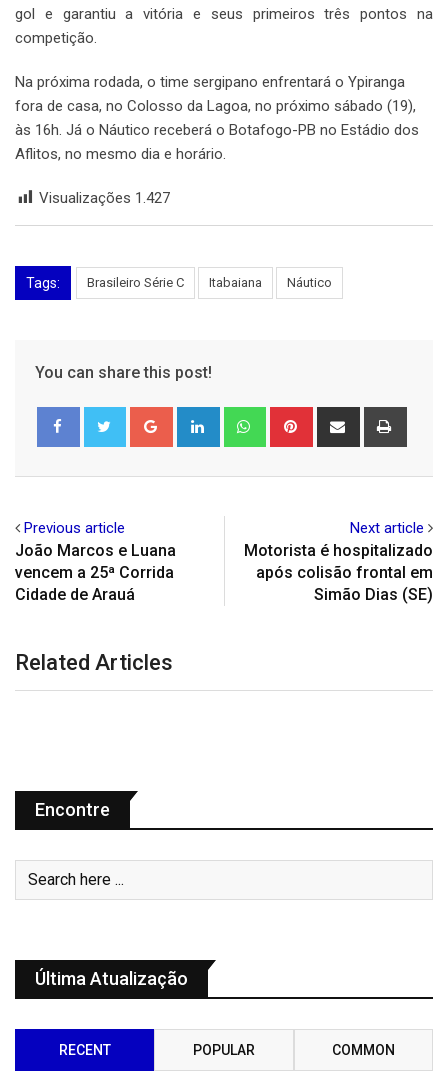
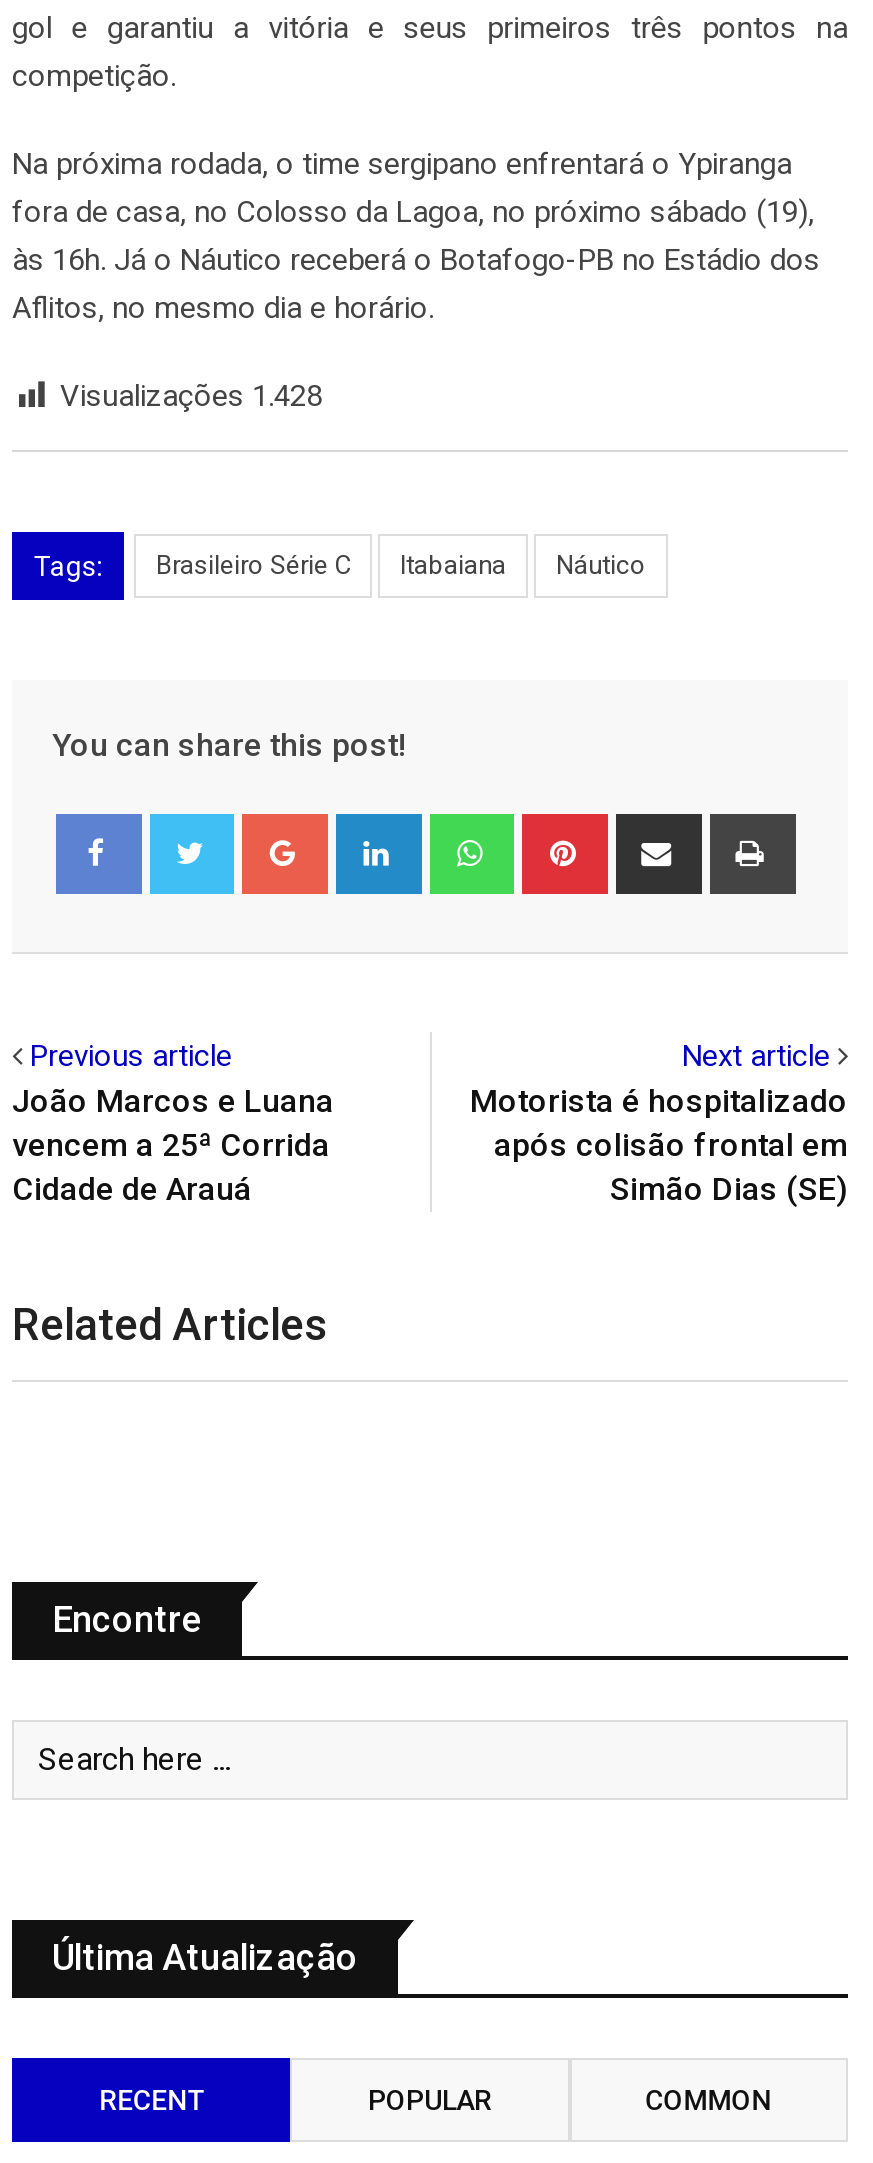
[39,189,170,207] Visualizações 1.427 -> [60,377,322,413] Visualizações 1.428

